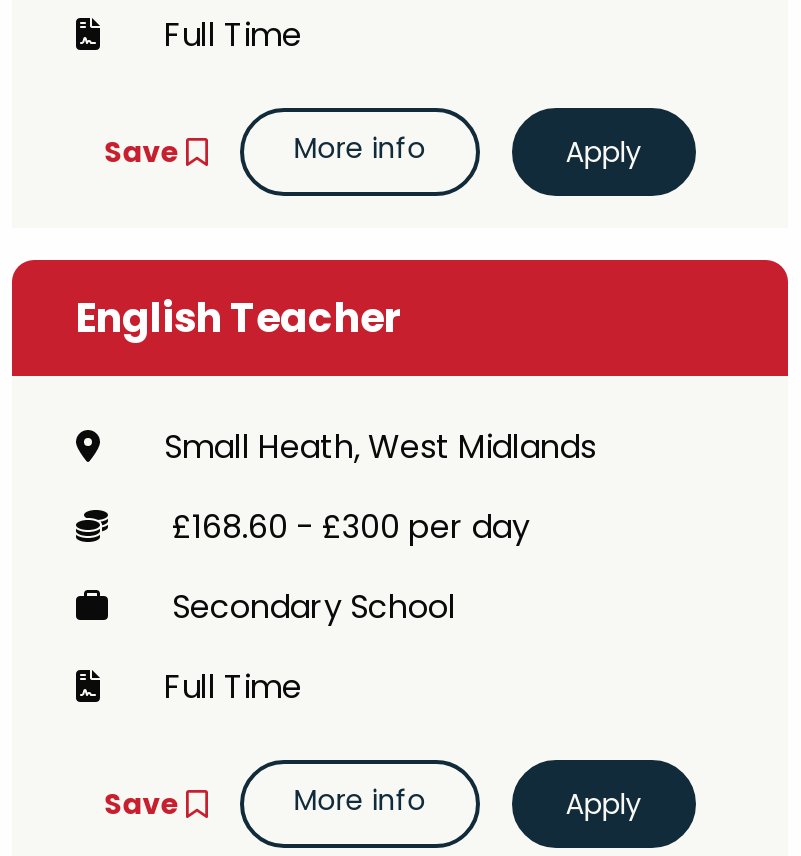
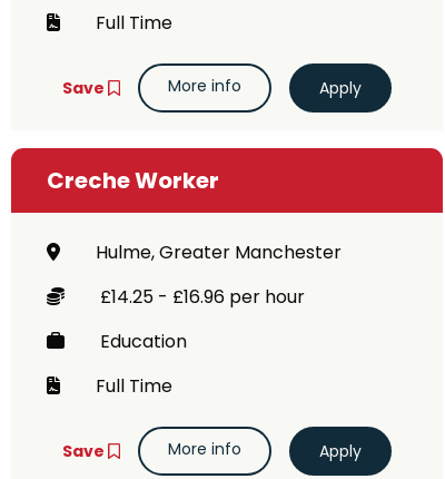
[76,290,402,346] English Teacher -> [47,165,219,196] Creche Worker
[164,424,596,470] Small Heath, West Midlands -> [96,239,342,265] Hulme, Greater Manchester
[172,504,530,550] £168.60 - £300 per day -> [100,284,305,310] £14.25 - £16.96 per hour
[172,584,456,630] Secondary School -> [100,329,187,354] Education

